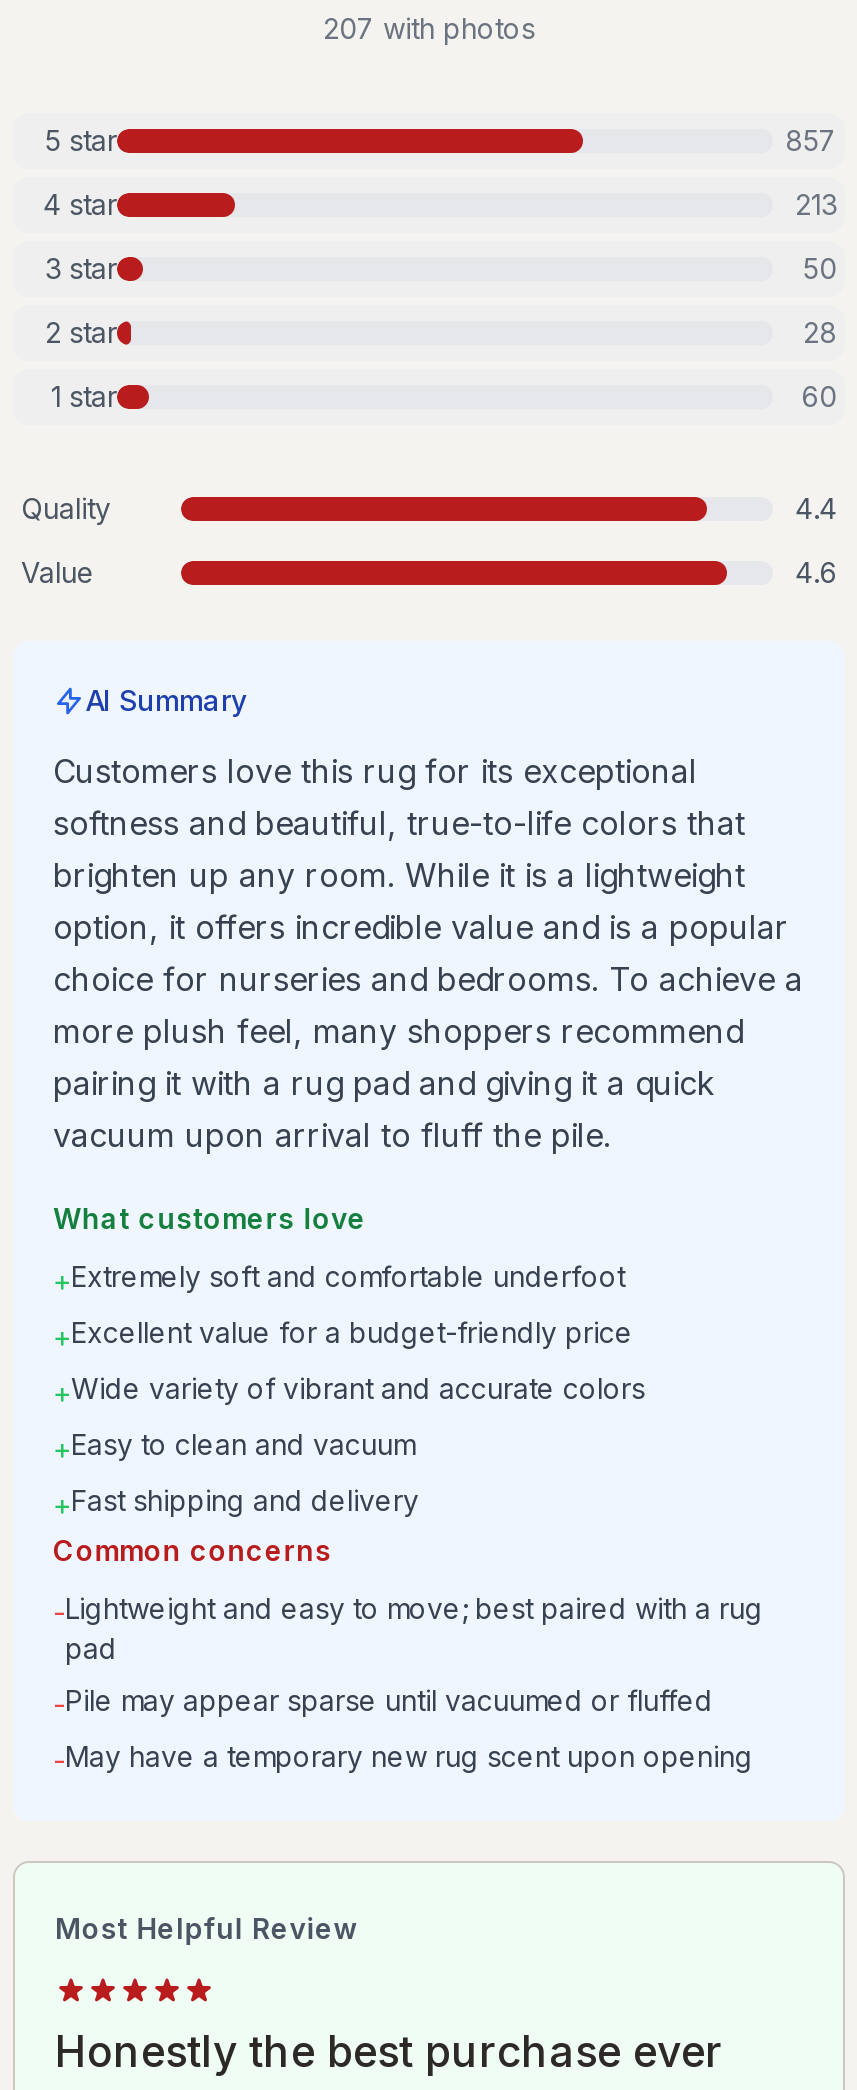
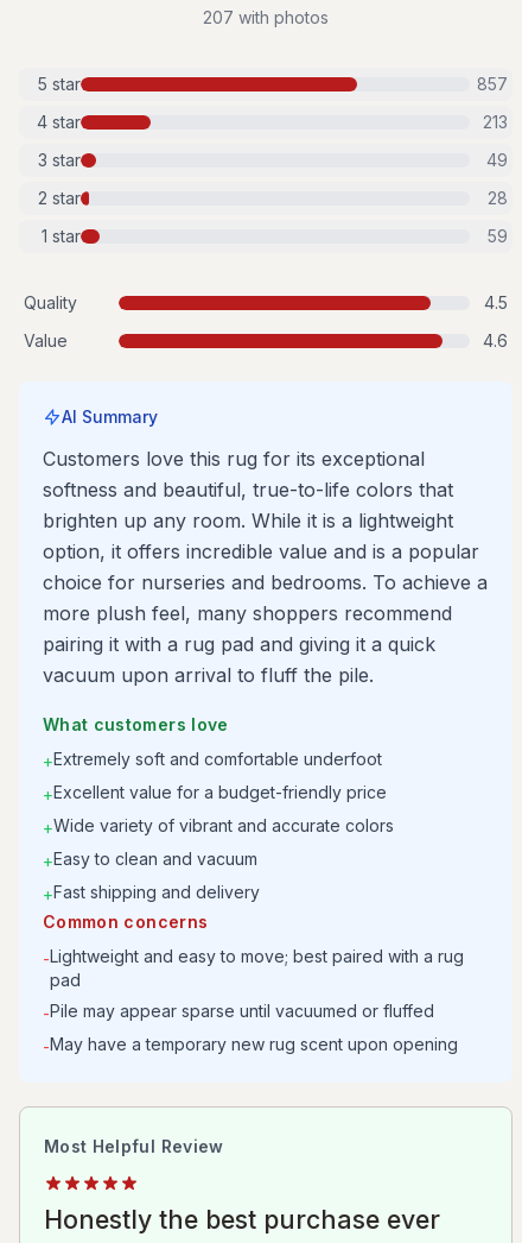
[803,251,837,285] 50 -> [486,149,508,170] 49
[801,379,837,413] 60 -> [488,225,508,246] 59
[795,491,837,525] 4.4 -> [484,292,508,312] 4.5

